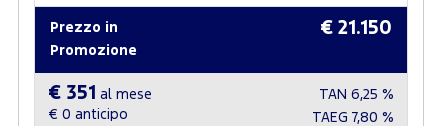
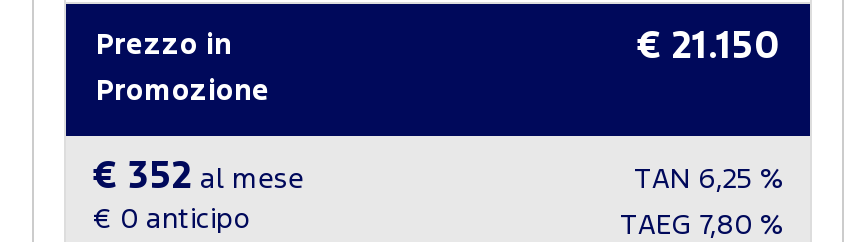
[48,85,152,102] € 351 al mese -> [92,160,304,194] € 352 al mese

